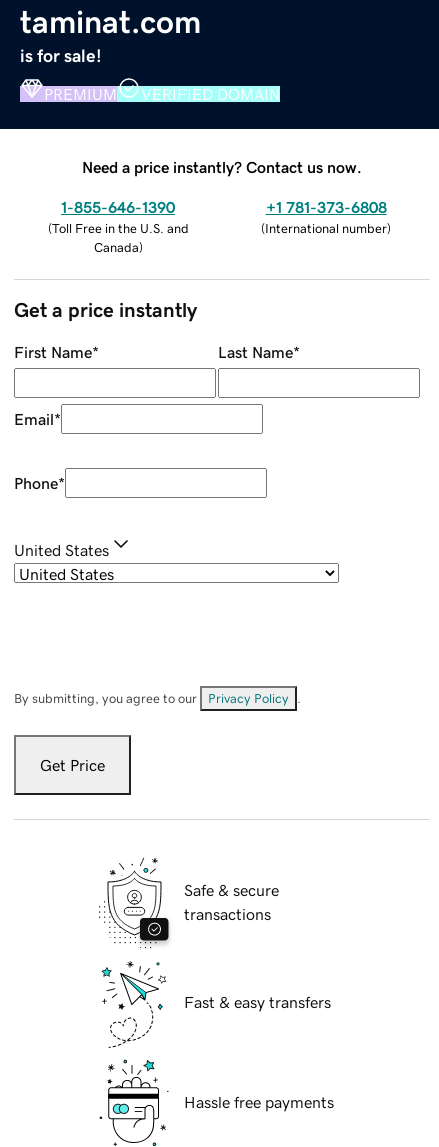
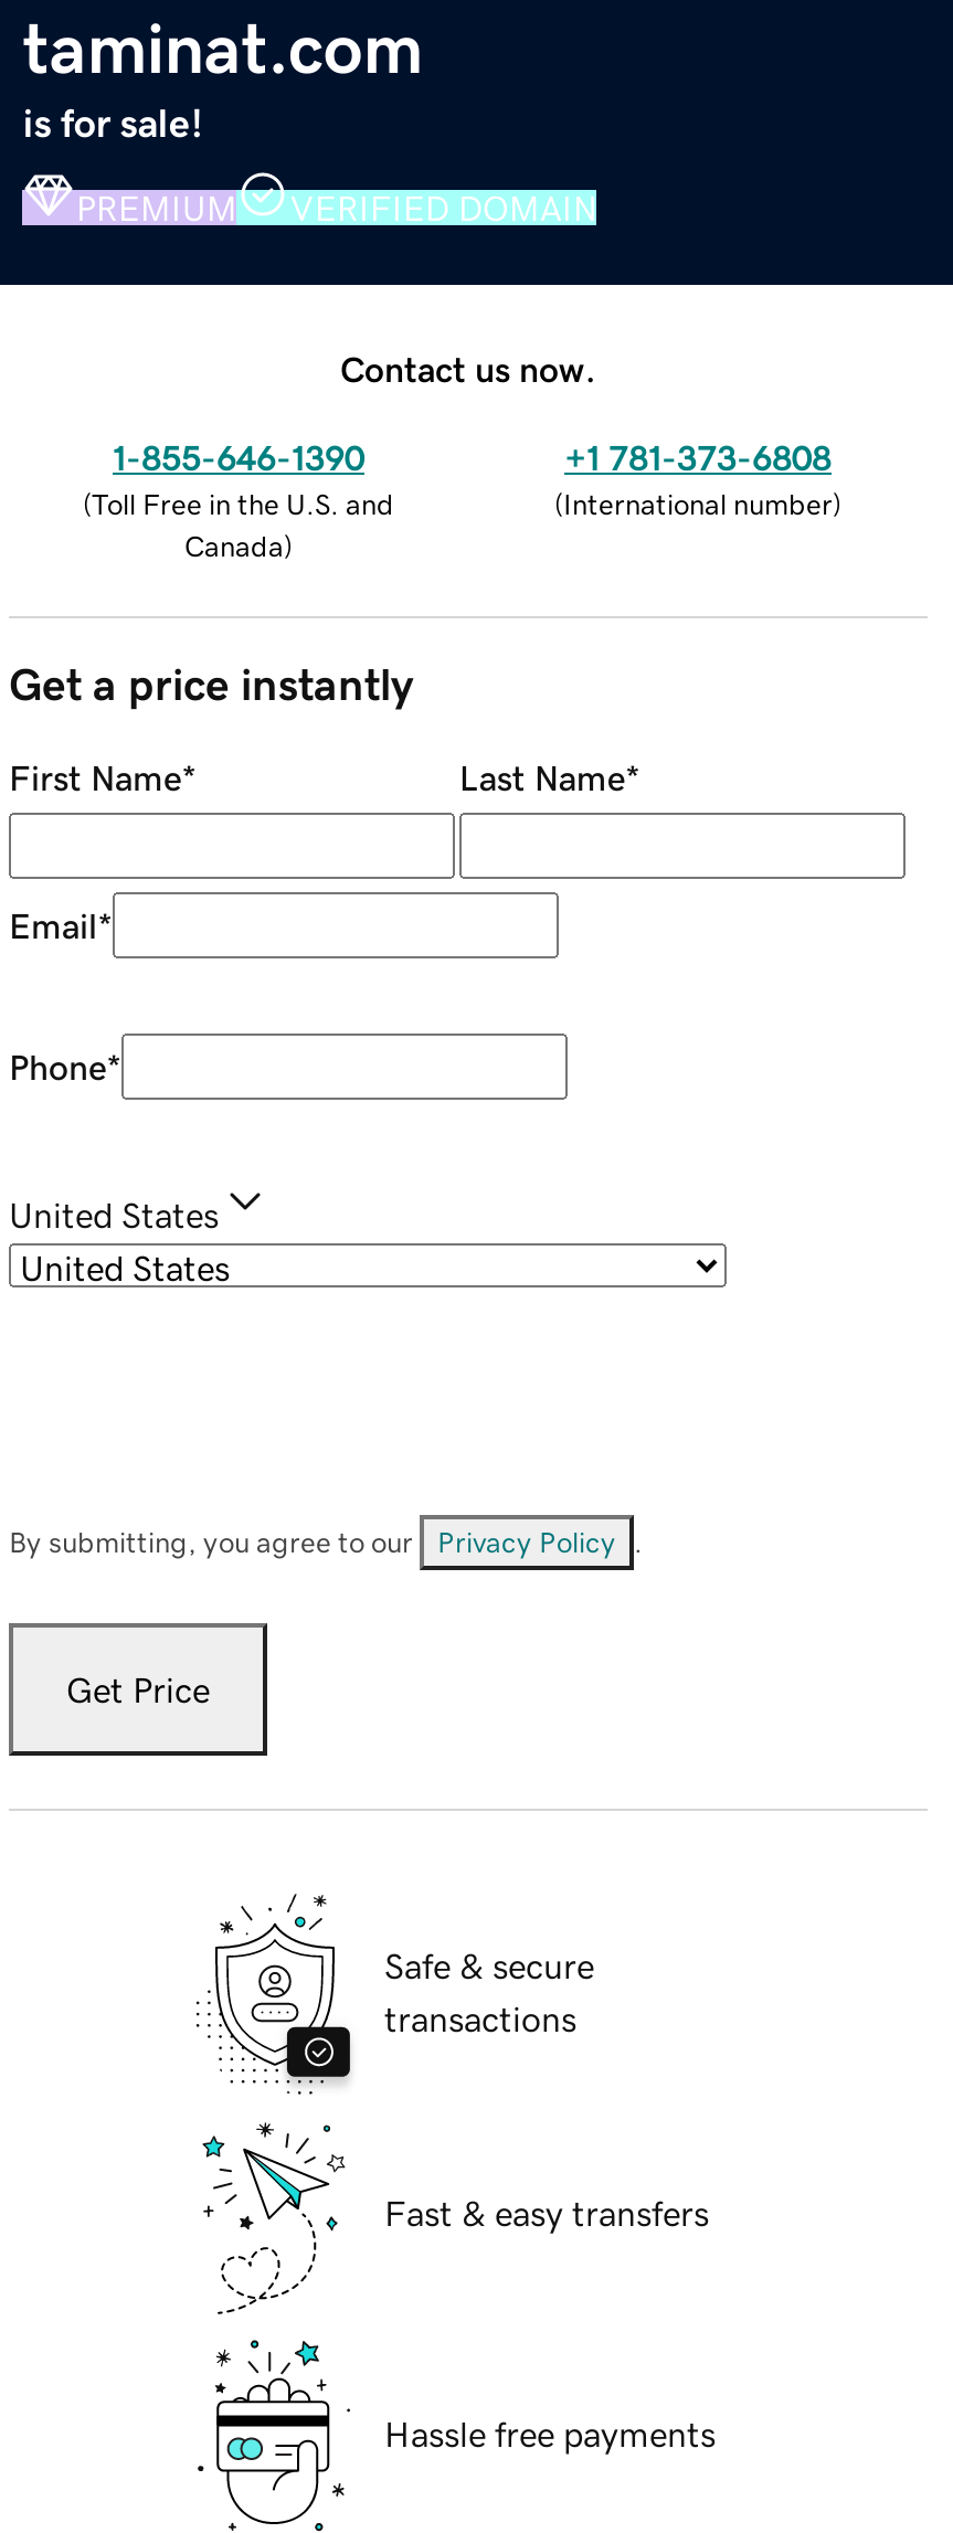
[82,159,362,175] Need a price instantly? Contact us now. -> [340,350,596,386] Contact us now.

